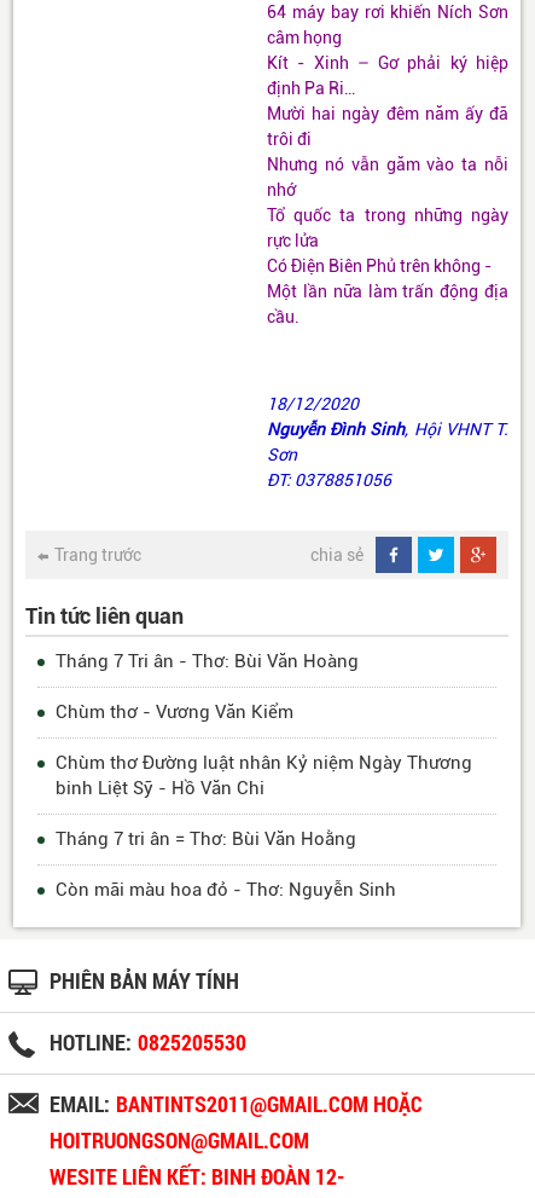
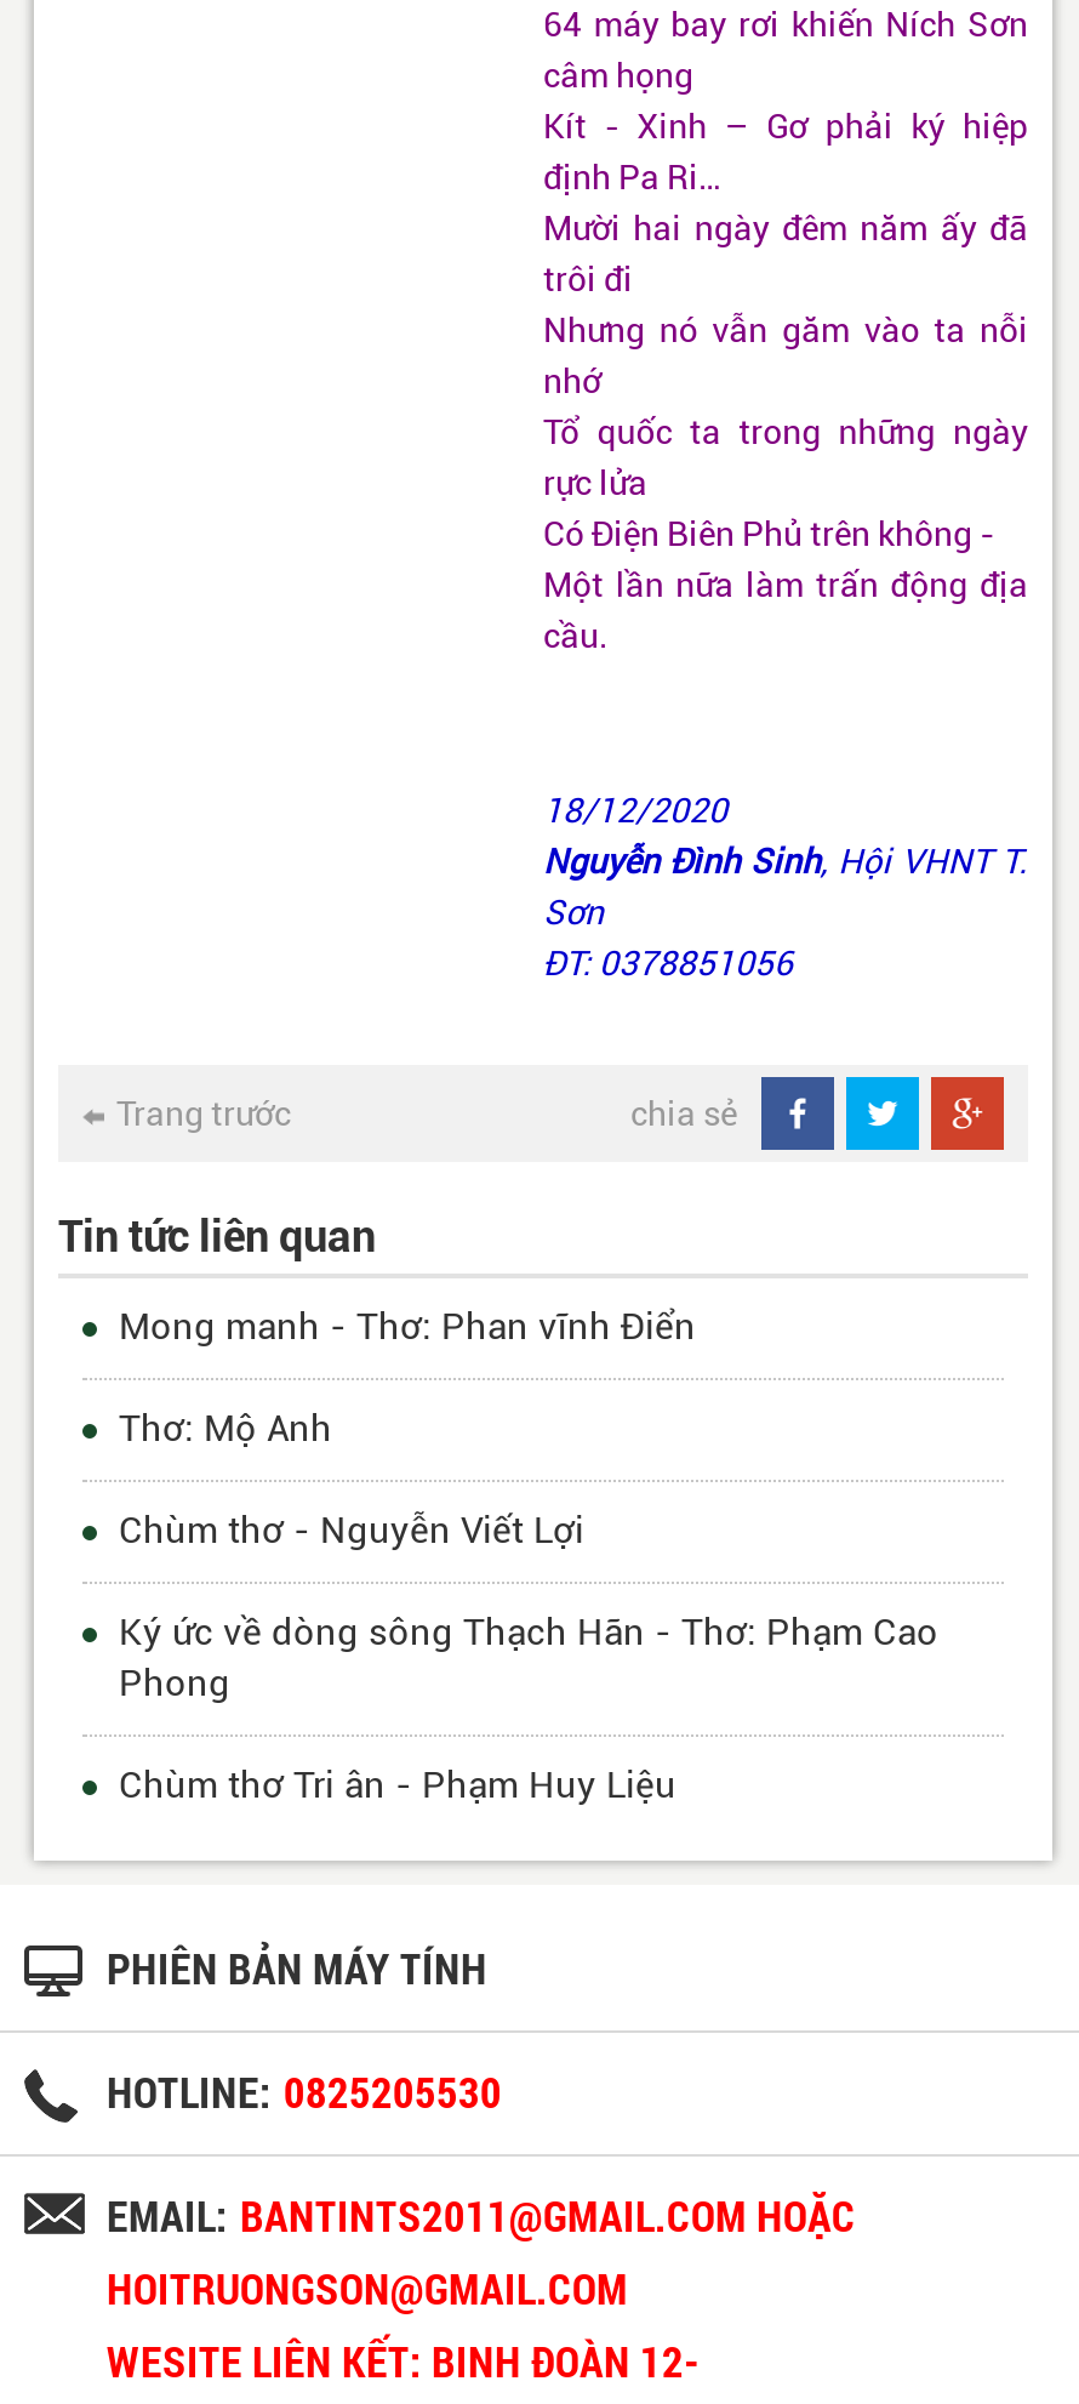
[56,651,359,673] Tháng 7 Tri ân - Thơ: Bùi Văn Hoàng -> [119,1306,696,1350] Mong manh - Thơ: Phan vĩnh Điển
[56,702,293,723] Chùm thơ - Vương Văn Kiểm -> [119,1408,332,1452] Thơ: Mộ Anh
[56,752,472,800] Chùm thơ Đường luật nhân Kỷ niệm Ngày Thương | binh Liệt Sỹ - Hồ Văn Chi -> [119,1510,584,1554] Chùm thơ - Nguyễn Viết Lợi
[56,829,356,850] Tháng 7 tri ân = Thơ: Bùi Văn Hoằng -> [119,1612,938,1706] Ký ức về dòng sông Thạch Hãn - Thơ: Phạm Cao | Phong
[56,879,396,901] Còn mãi màu hoa đỏ - Thơ: Nguyễn Sinh -> [119,1765,676,1808] Chùm thơ Tri ân - Phạm Huy Liệu

